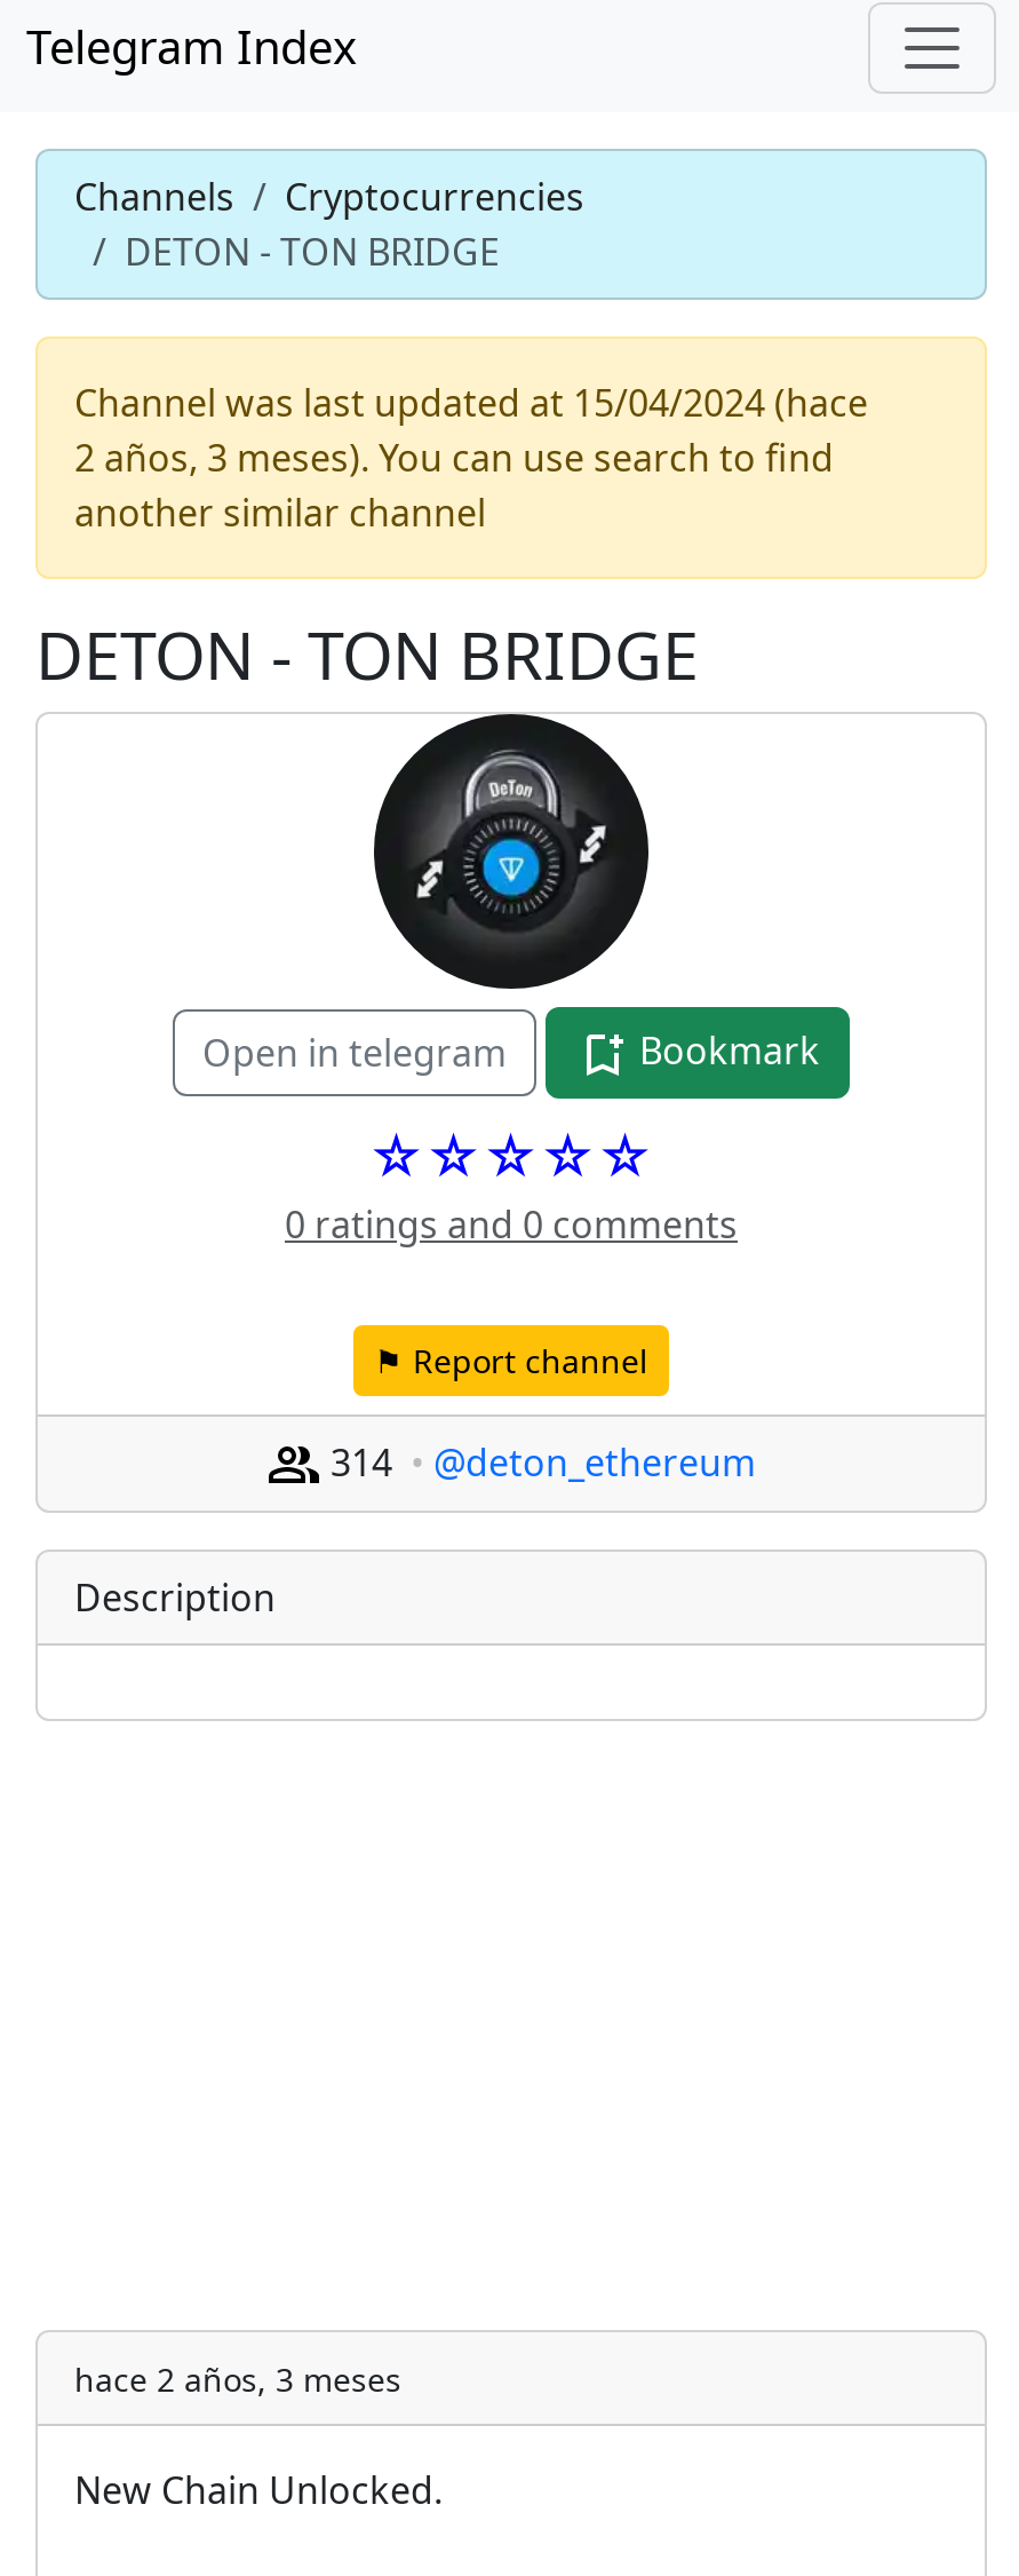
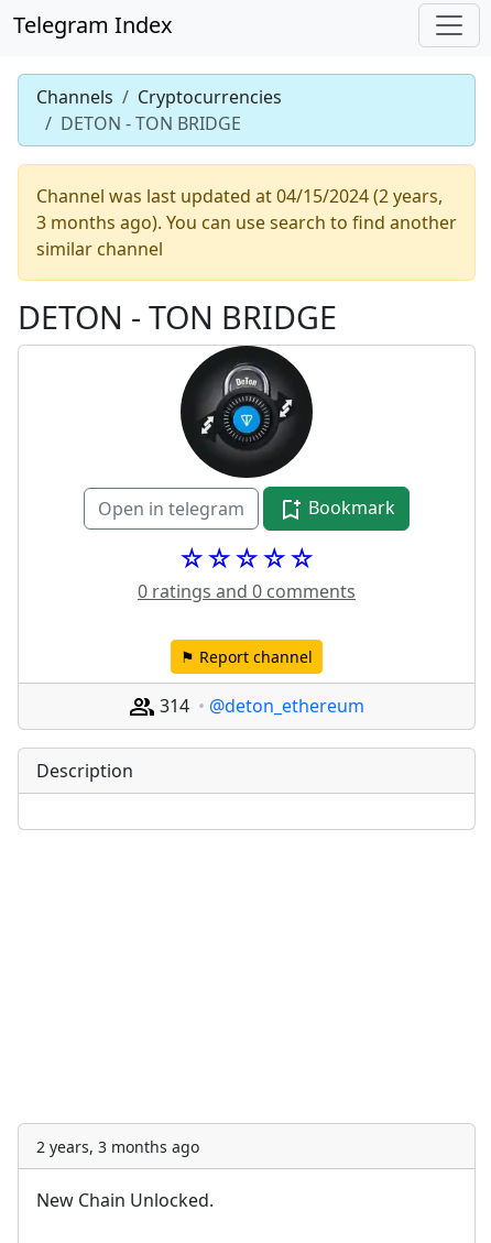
[74,378,868,538] Channel was last updated at 15/04/2024 (hace | 2 años, 3 meses). You can use search to find | another similar channel -> [36,184,457,261] Channel was last updated at 04/15/2024 (2 years, | 3 months ago). You can use search to find another | similar channel
[74,2358,401,2402] hace 2 años, 3 meses -> [36,1137,199,1158] 2 years, 3 months ago

